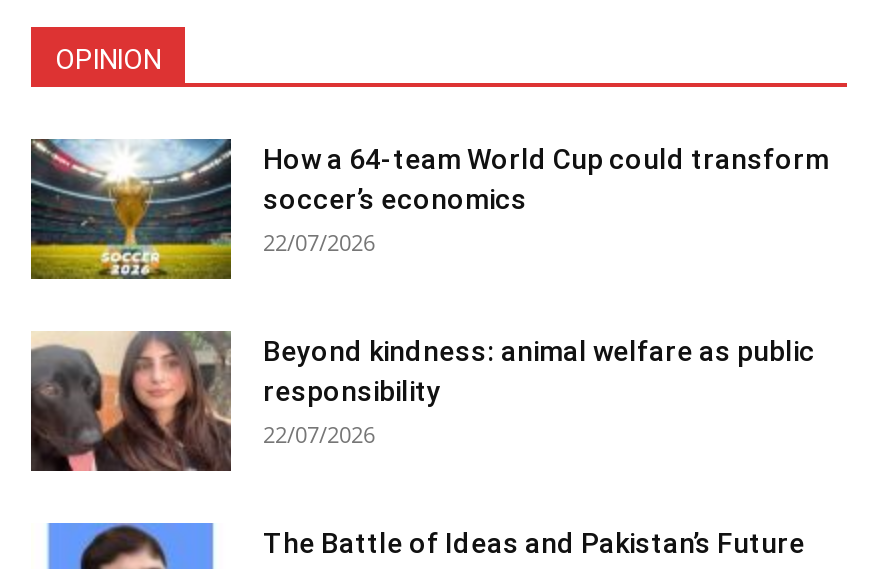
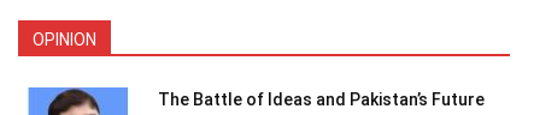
[29,137,829,450] [image] | How a 64-team World Cup could transform | soccer’s economics | 22/07/2026 | Beyond kindness: animal welfare as public | responsibility | 22/07/2026 -> none
[29,329,233,473] [image] -> none

